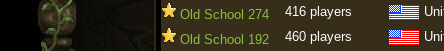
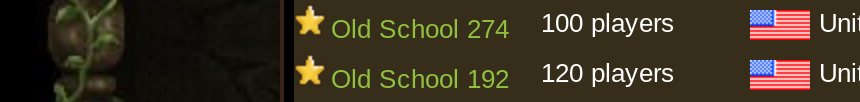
[179,4,351,22] Old School 274 416 players -> [331,8,675,44] Old School 274 100 players
[179,29,351,47] Old School 192 460 players -> [331,58,675,94] Old School 192 120 players

